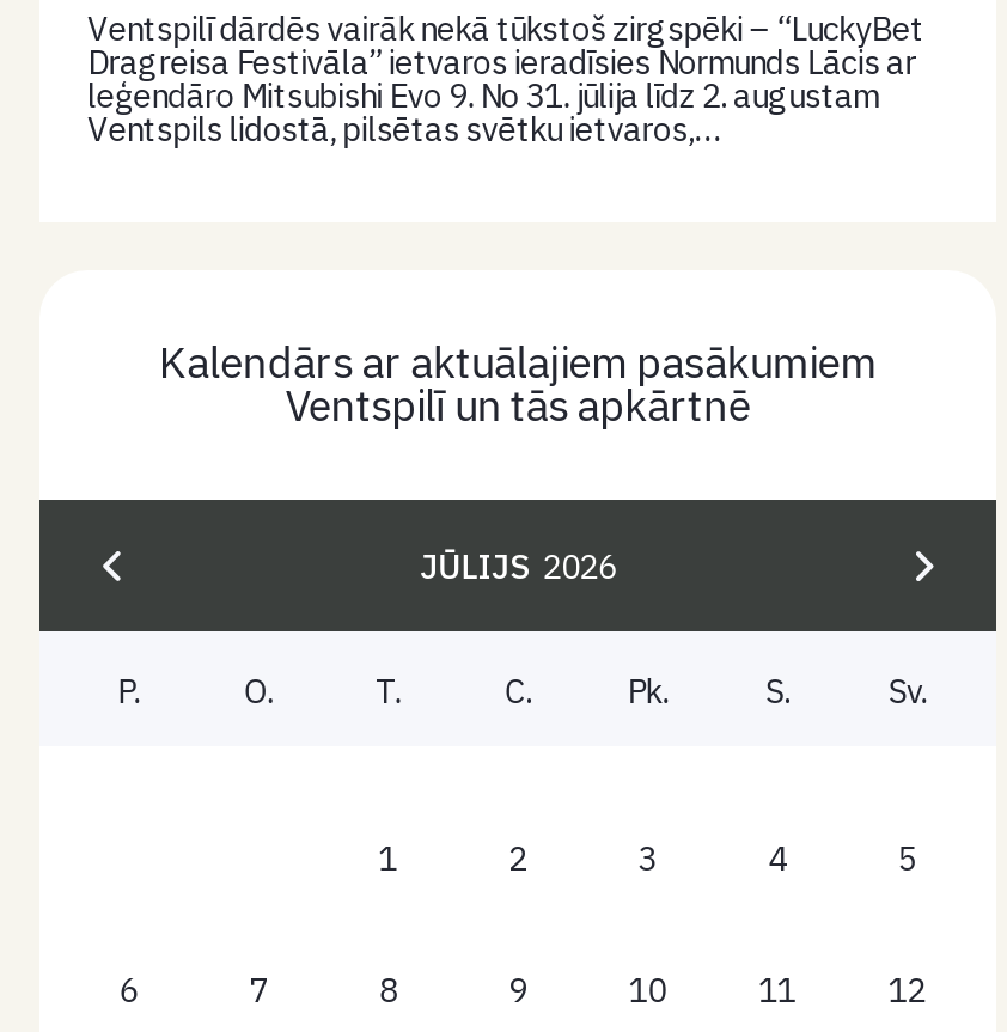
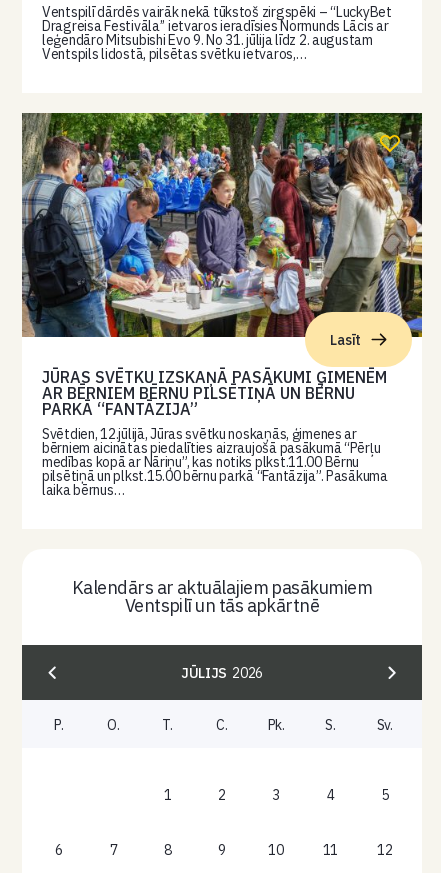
none -> [21,112,423,499] [image] | Lasīt | JŪRAS SVĒTKU IZSKAŅĀ PASĀKUMI ĢIMENĒM | AR BĒRNIEM BĒRNU PILSĒTIŅĀ UN BĒRNU | PARKĀ “FANTĀZIJA” | Svētdien, 12.jūlijā, Jūras svētku noskaņās, ģimenes ar | bērniem aicinātas piedalīties aizraujošā pasākumā “Pērļu | medības kopā ar Nāriņu”, kas notiks plkst.11.00 Bērnu | pilsētiņā un plkst.15.00 bērnu parkā “Fantāzija”. Pasākuma | laika bērnus…

